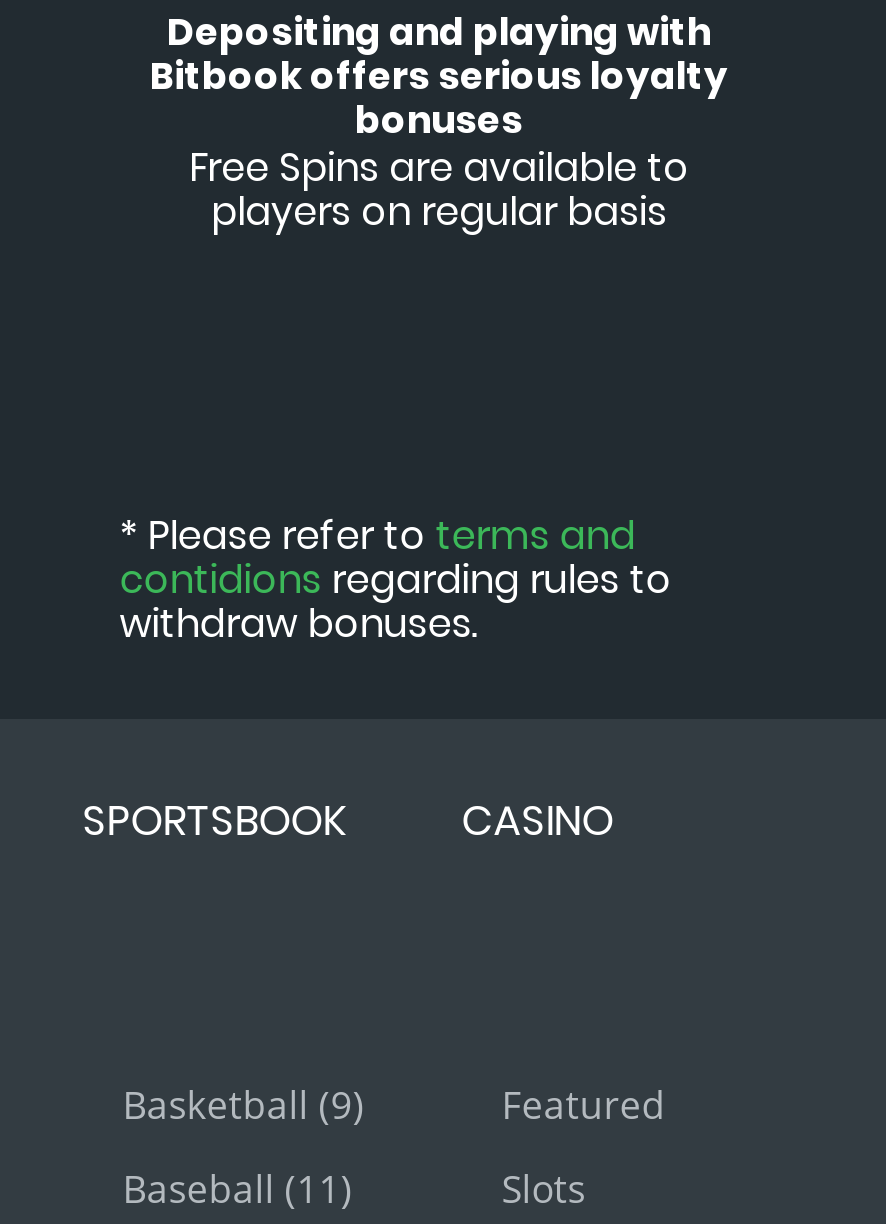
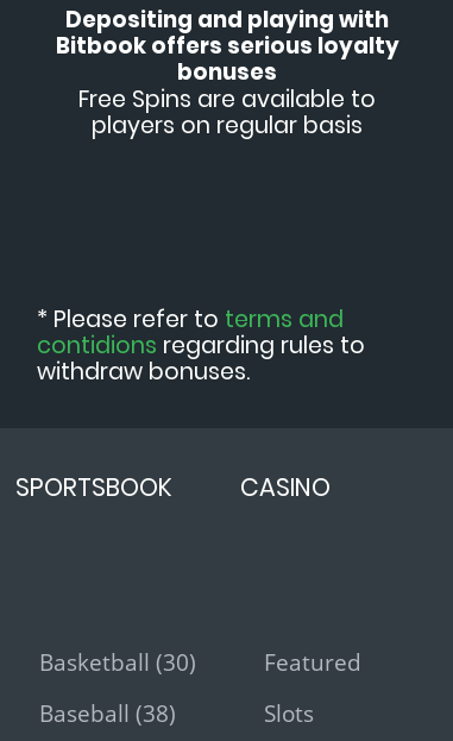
[122,1078,364,1130] Basketball (9) -> [39,647,196,678] Basketball (30)
[122,1163,352,1215] Baseball (11) -> [39,698,176,729] Baseball (38)

